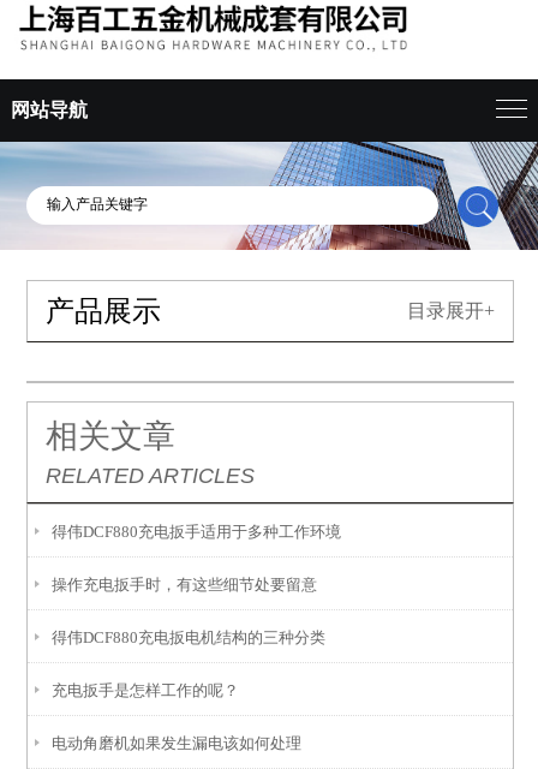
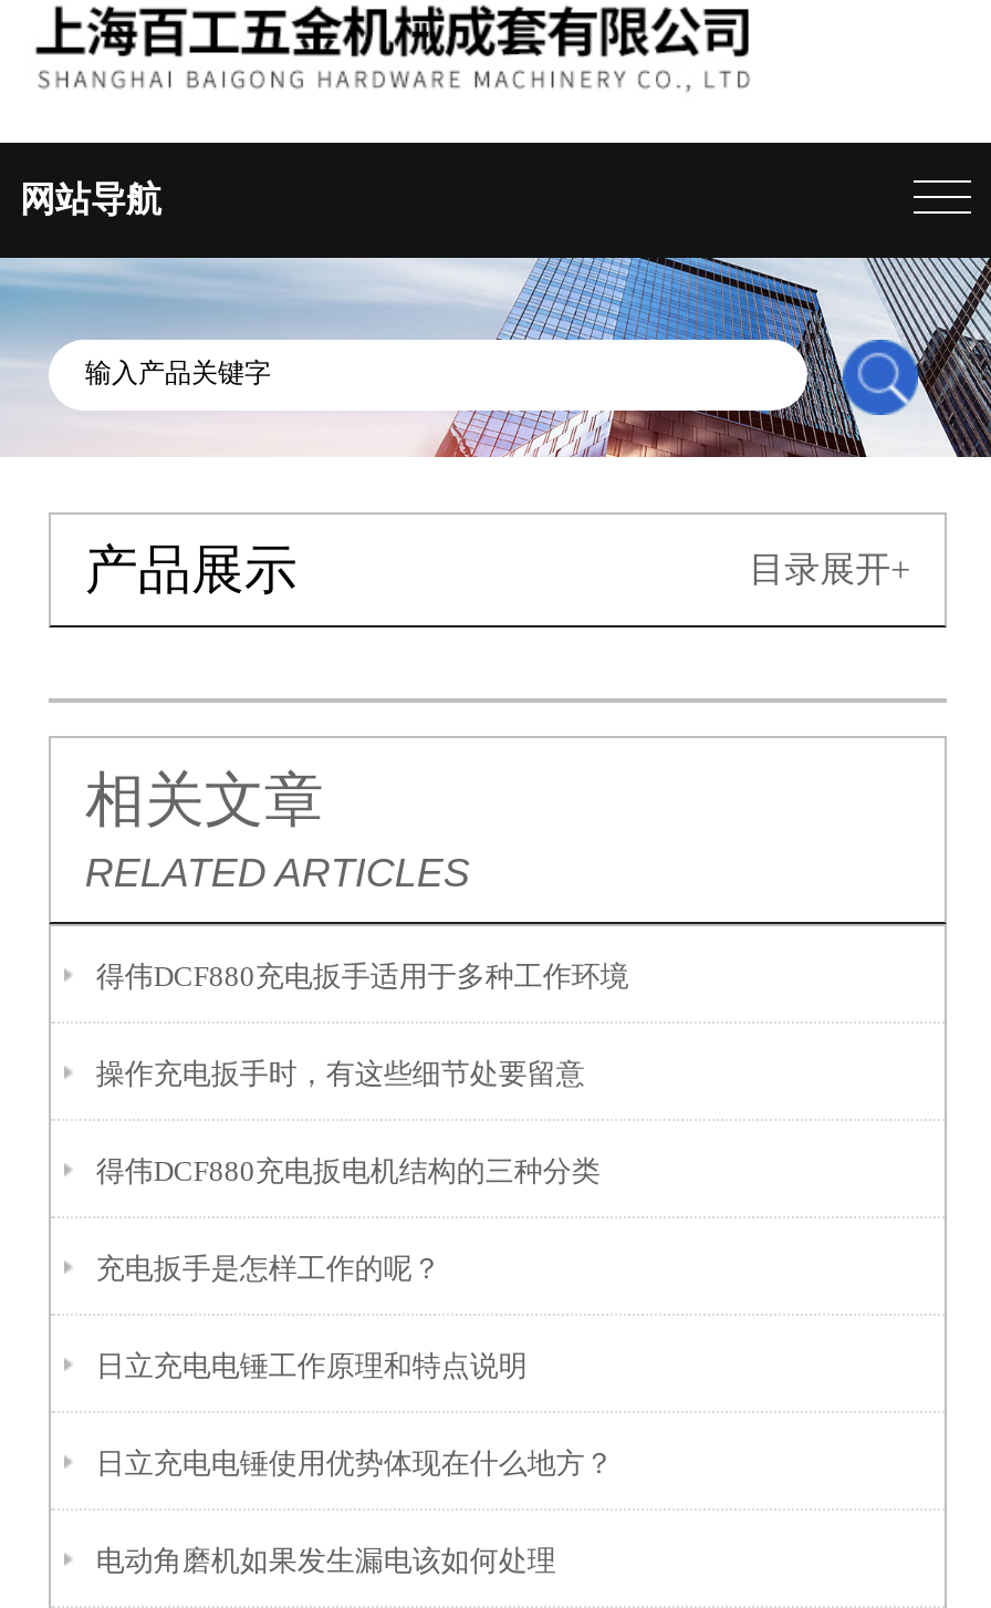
none -> [96,1349,614,1479] 日立充电电锤工作原理和特点说明 | 日立充电电锤使用优势体现在什么地方？

